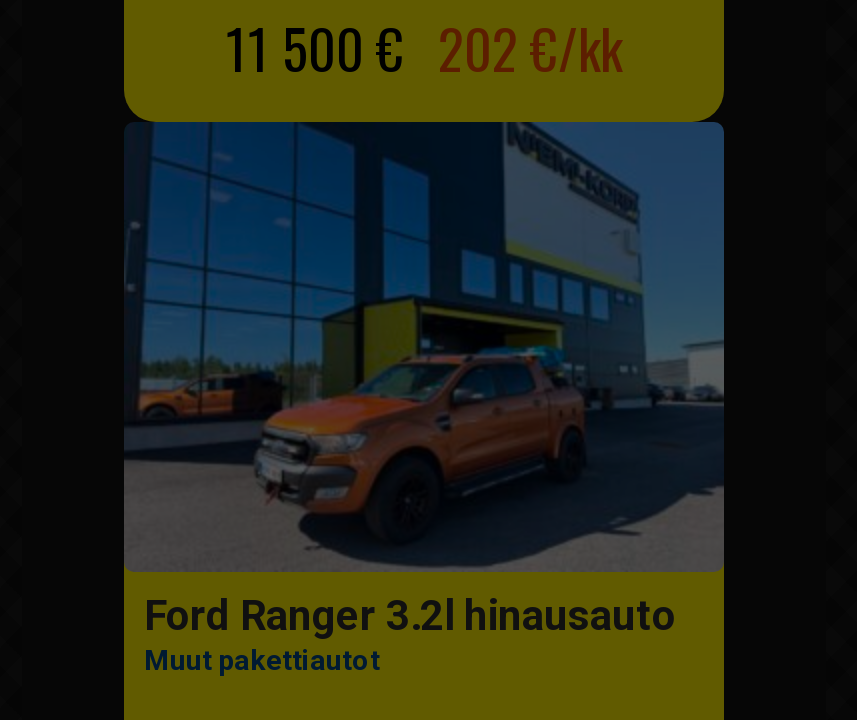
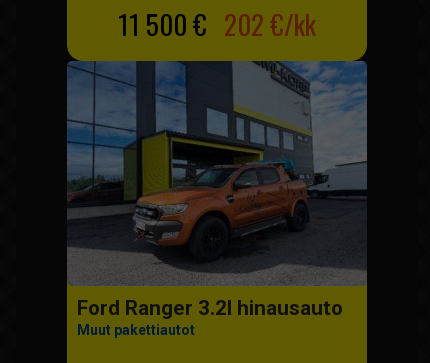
[124,120,726,568] [image] -> [66,60,368,285] [image]

